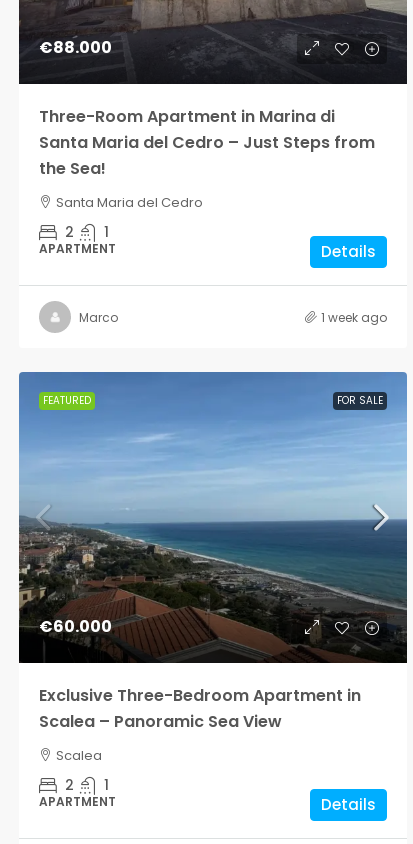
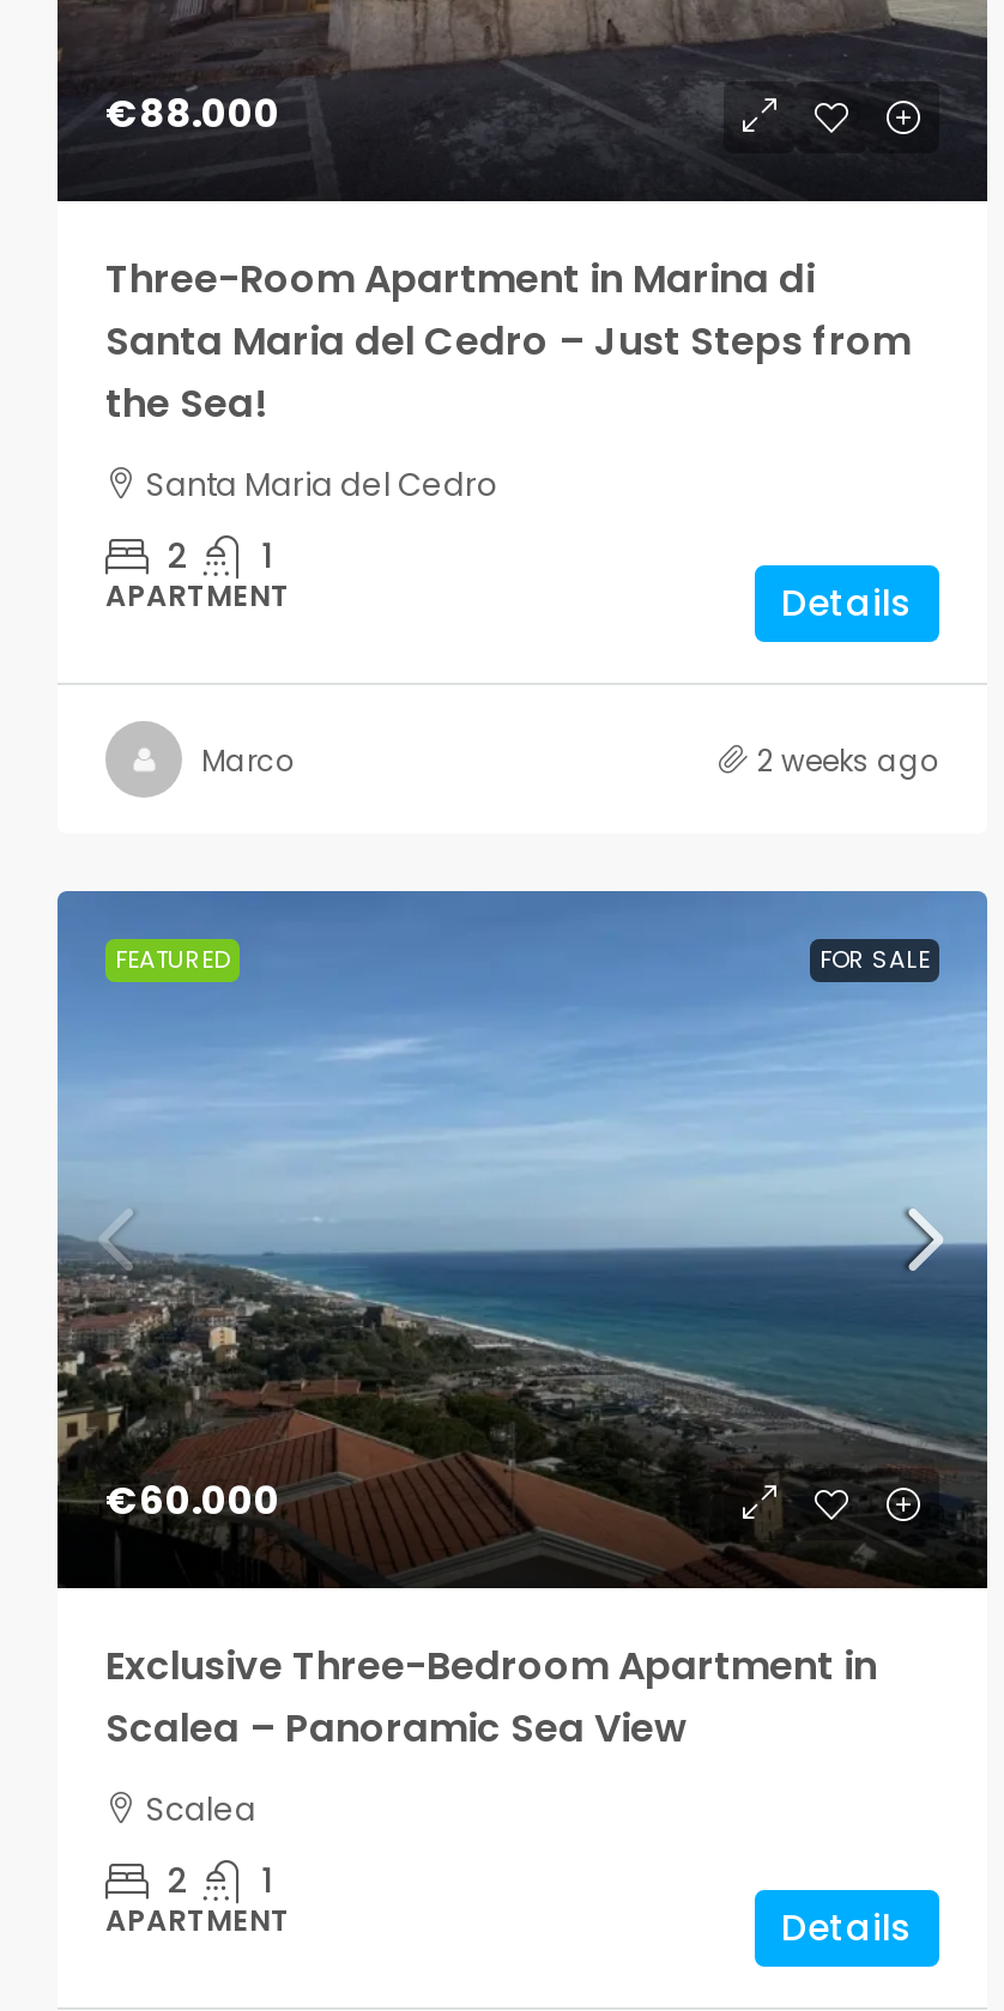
[321,308,387,325] 1 week ago -> [757,739,939,780] 2 weeks ago

